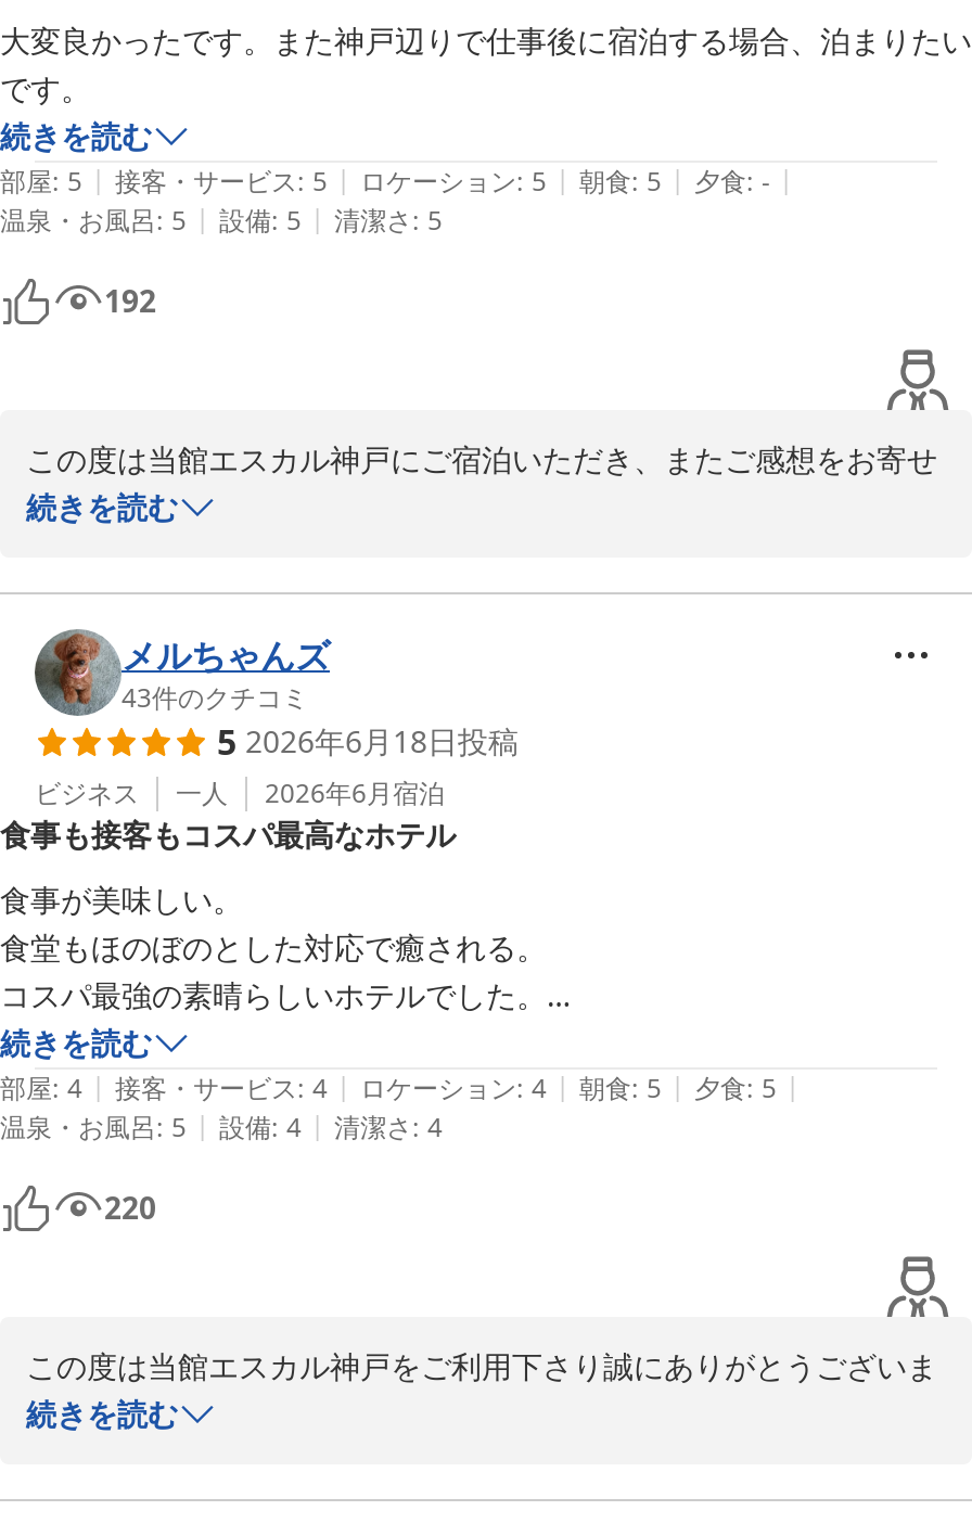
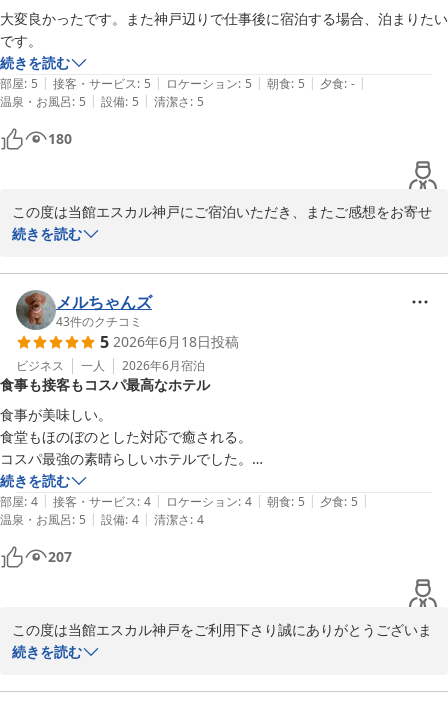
[104,280,156,321] 192 -> [48,129,72,148] 180
[104,1187,156,1228] 220 -> [48,547,72,566] 207

